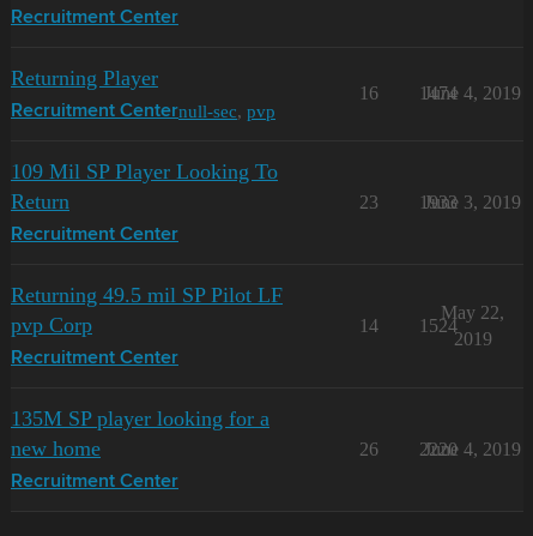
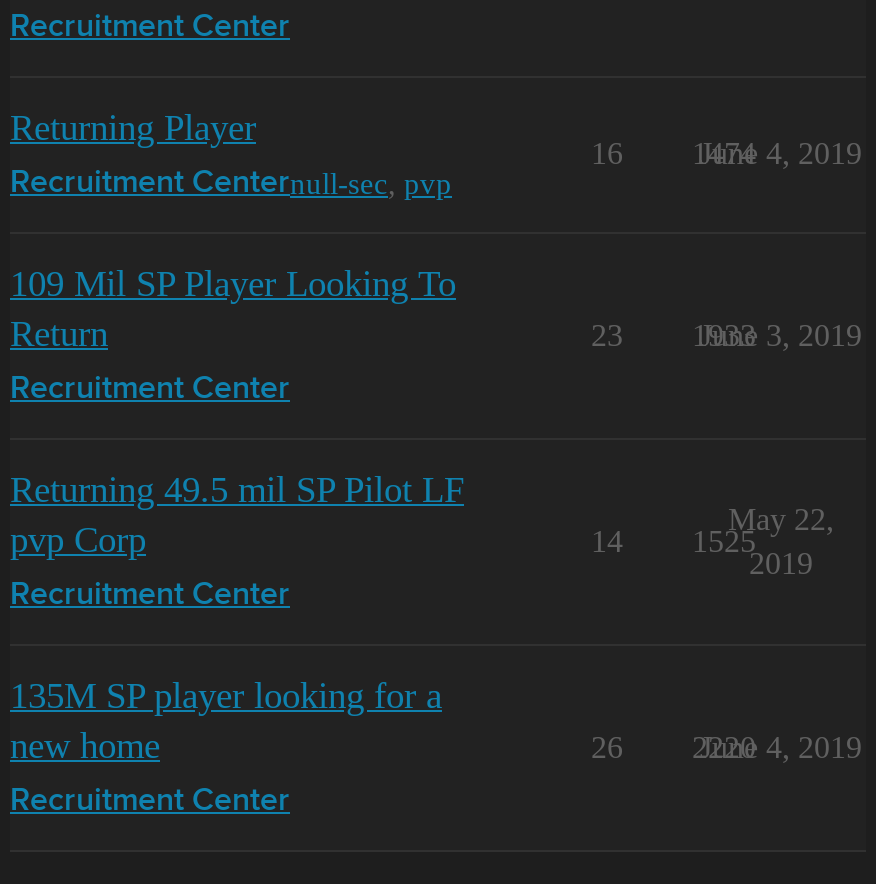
[419,315,458,336] 1524 -> [692,524,756,558] 1525

